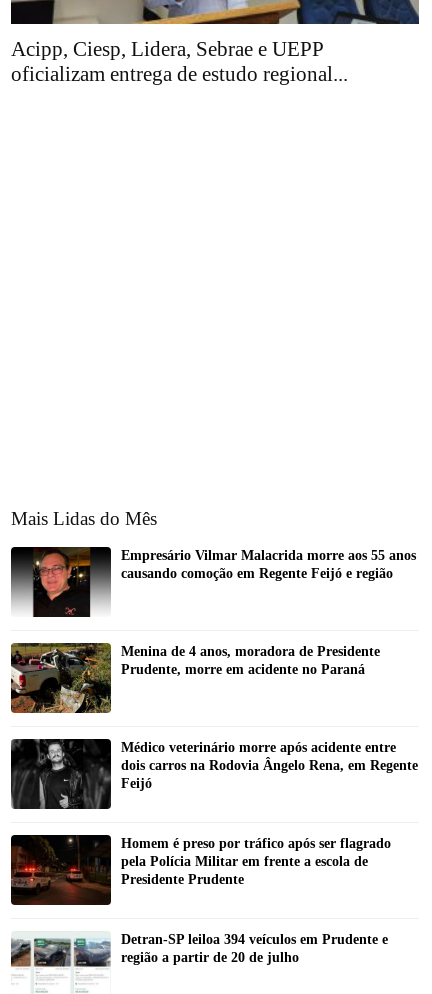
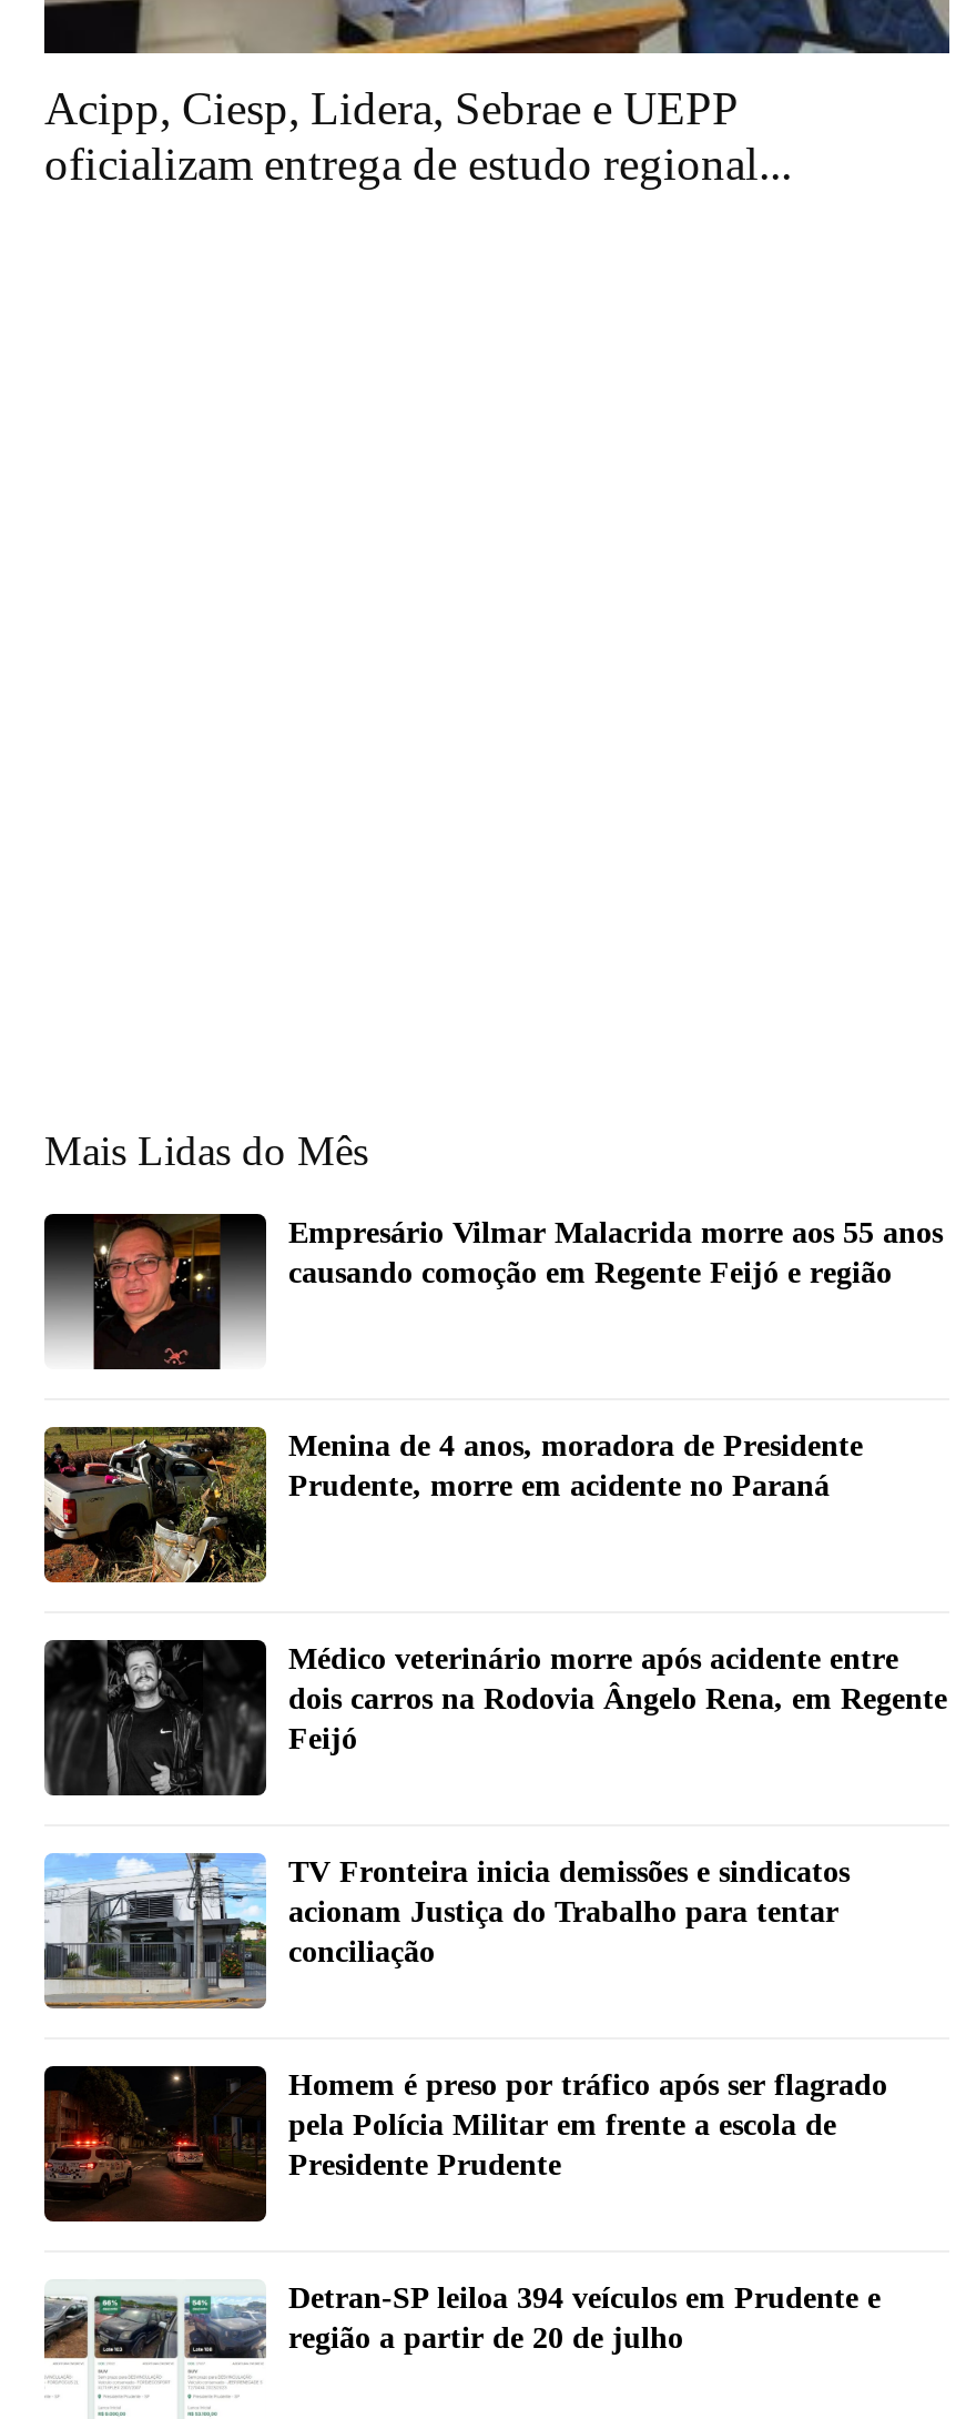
none -> [44,1853,850,2011] [image] | TV Fronteira inicia demissões e sindicatos | acionam Justiça do Trabalho para tentar | conciliação

